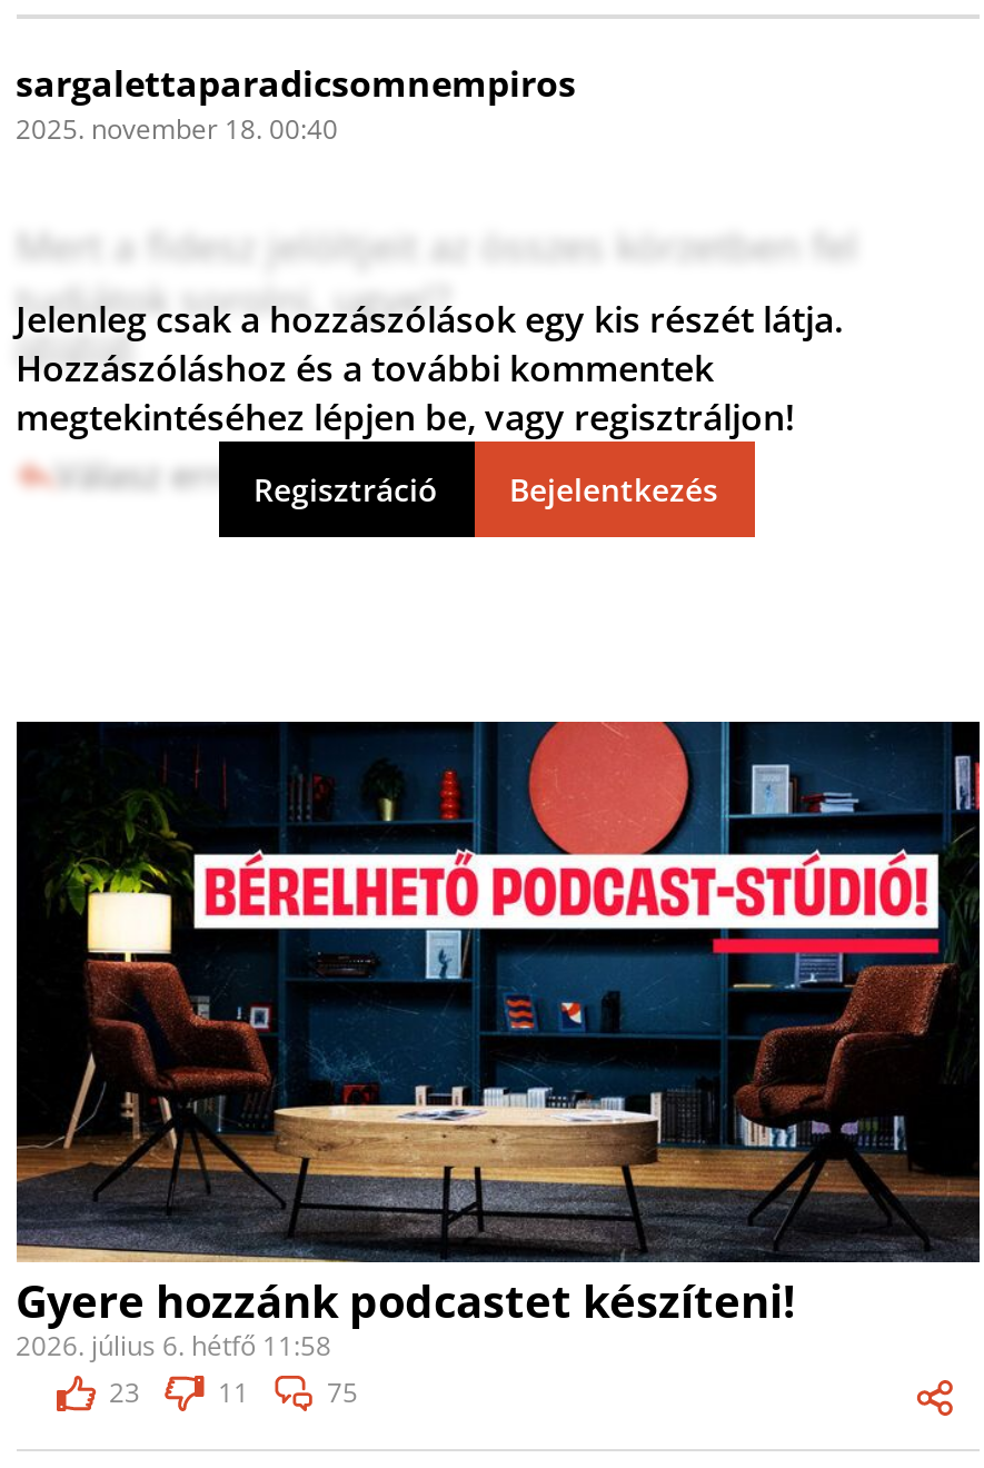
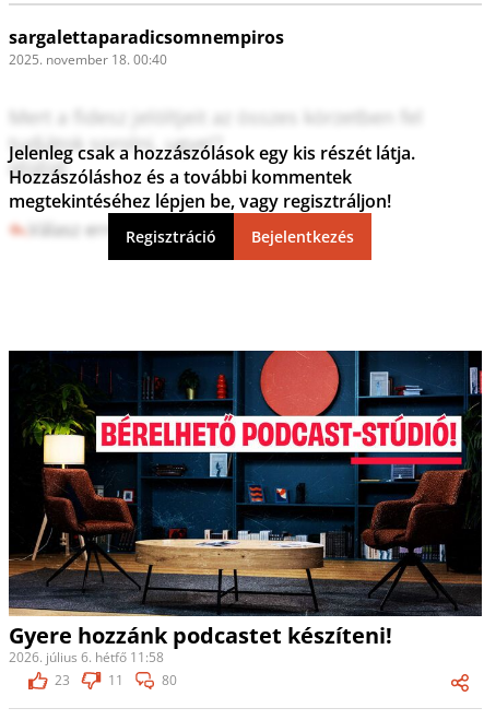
[327,1374,358,1412] 75 -> [161,671,176,690] 80

